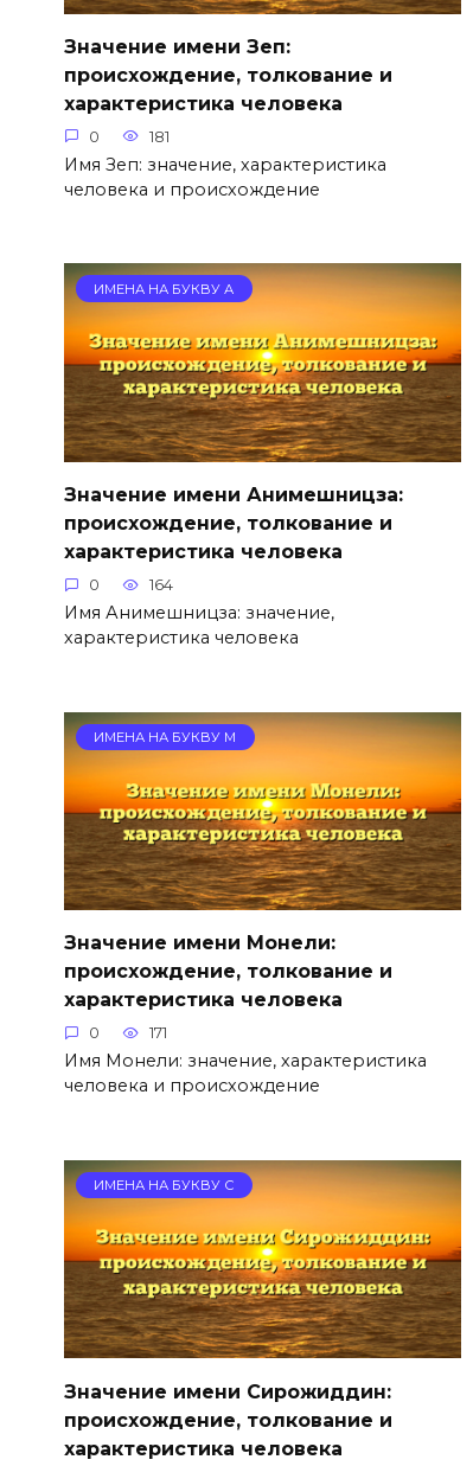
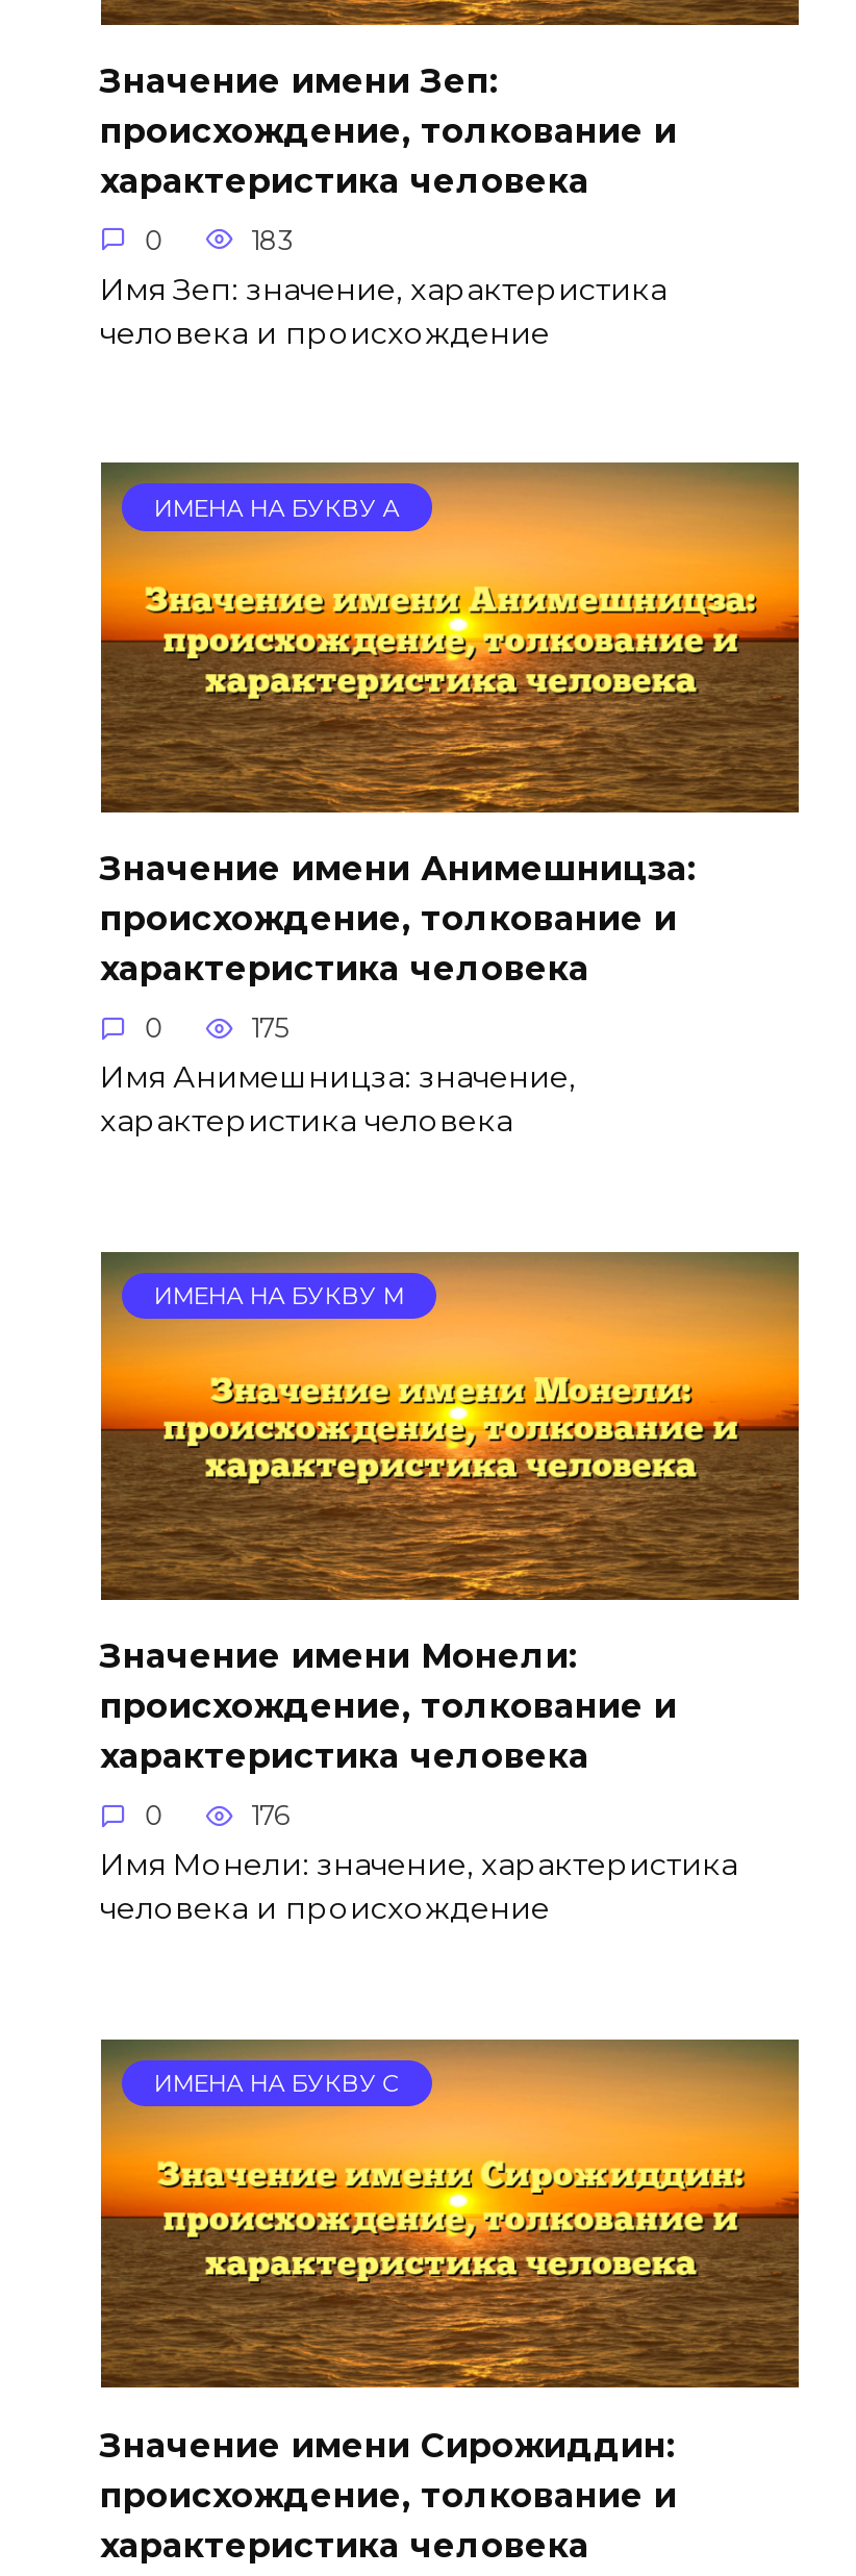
[149,128,170,146] 181 -> [251,225,295,256] 183
[149,576,173,594] 164 -> [251,1013,288,1044] 175
[149,1024,167,1042] 171 -> [251,1801,291,1832] 176

